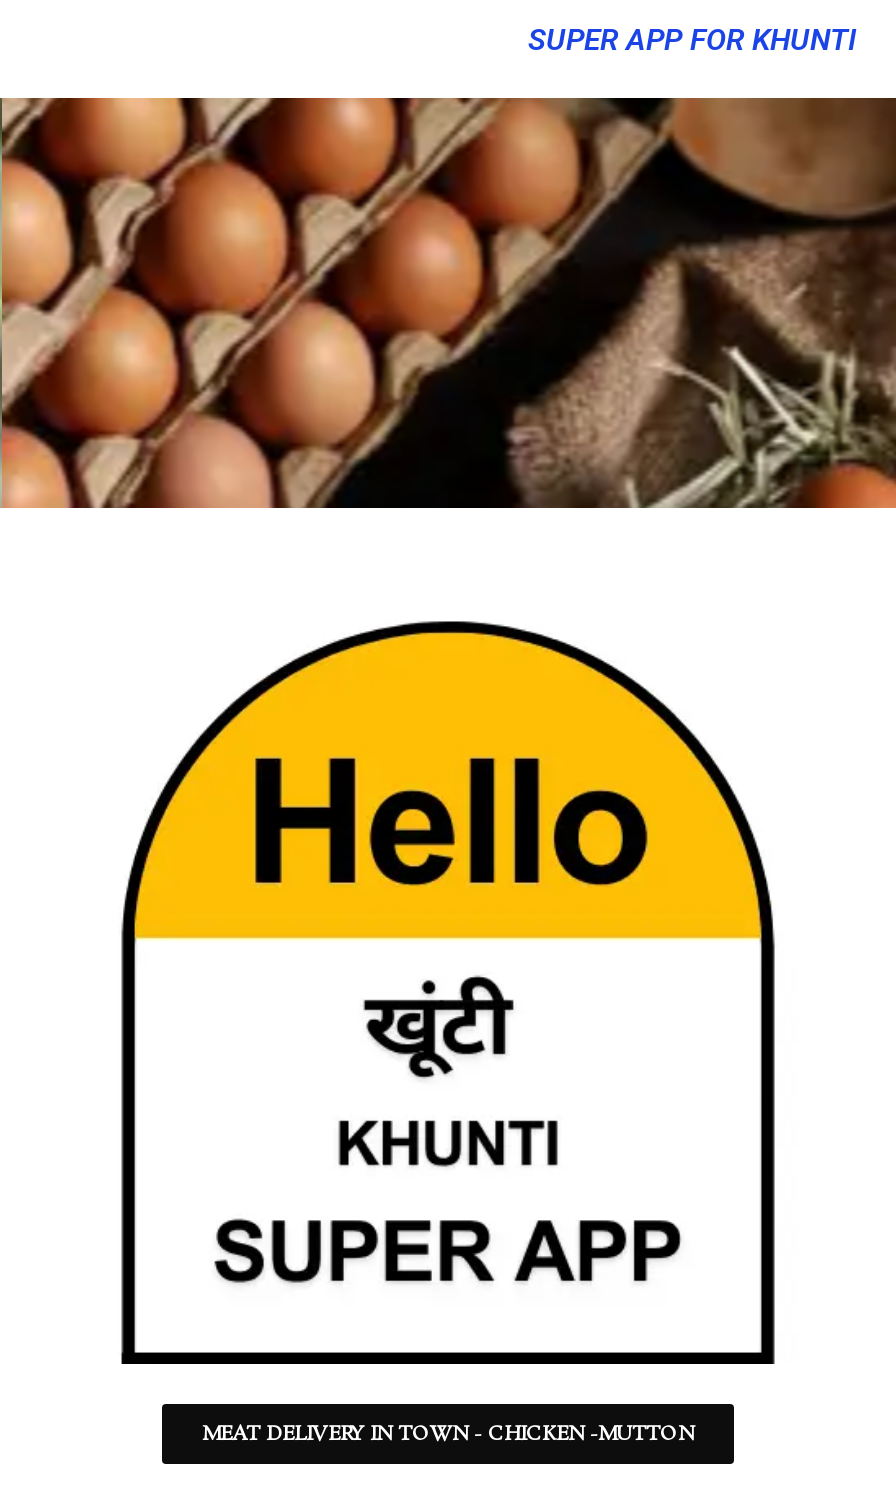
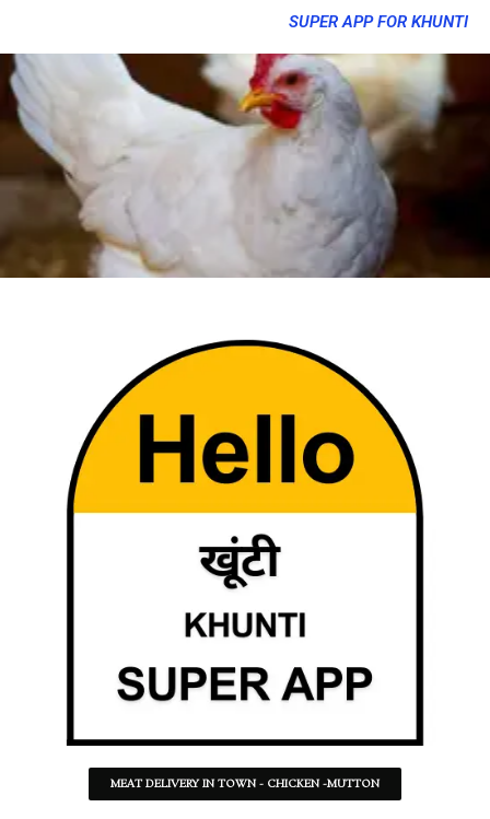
[6,96,890,510] [image] -> [3,52,487,279] [image]

